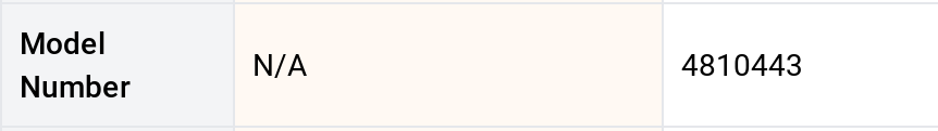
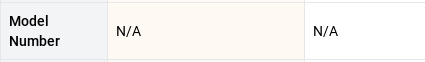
[681,48,803,83] 4810443 -> [313,23,338,39] N/A

